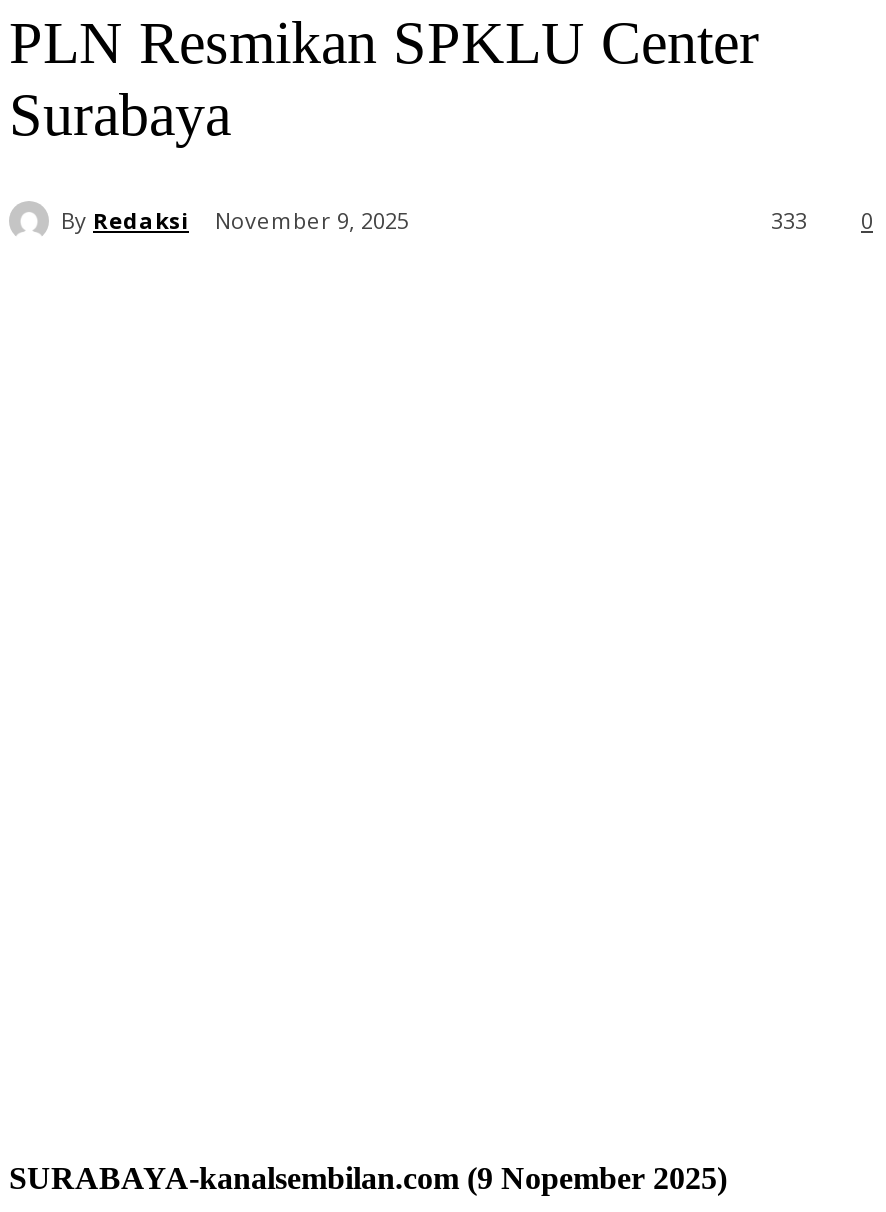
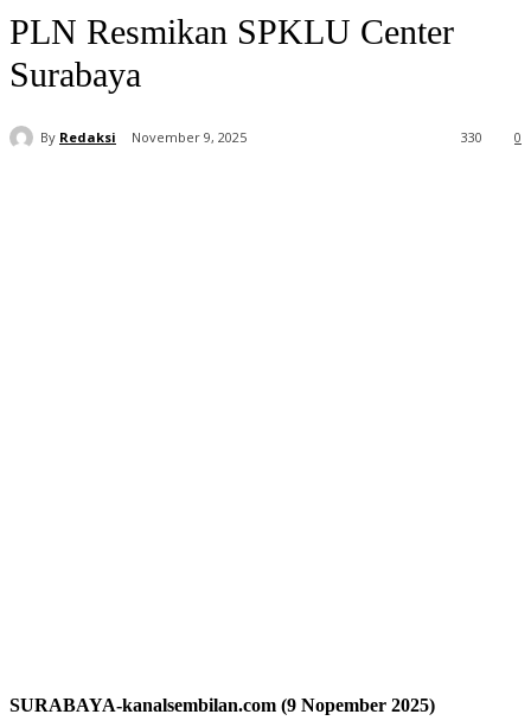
[771,205,873,235] 333 0 -> [461,128,522,146] 330 0

